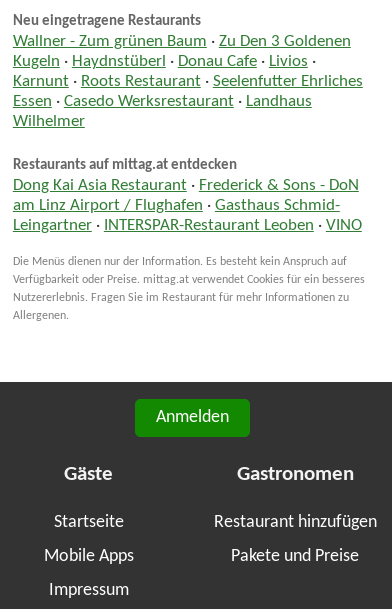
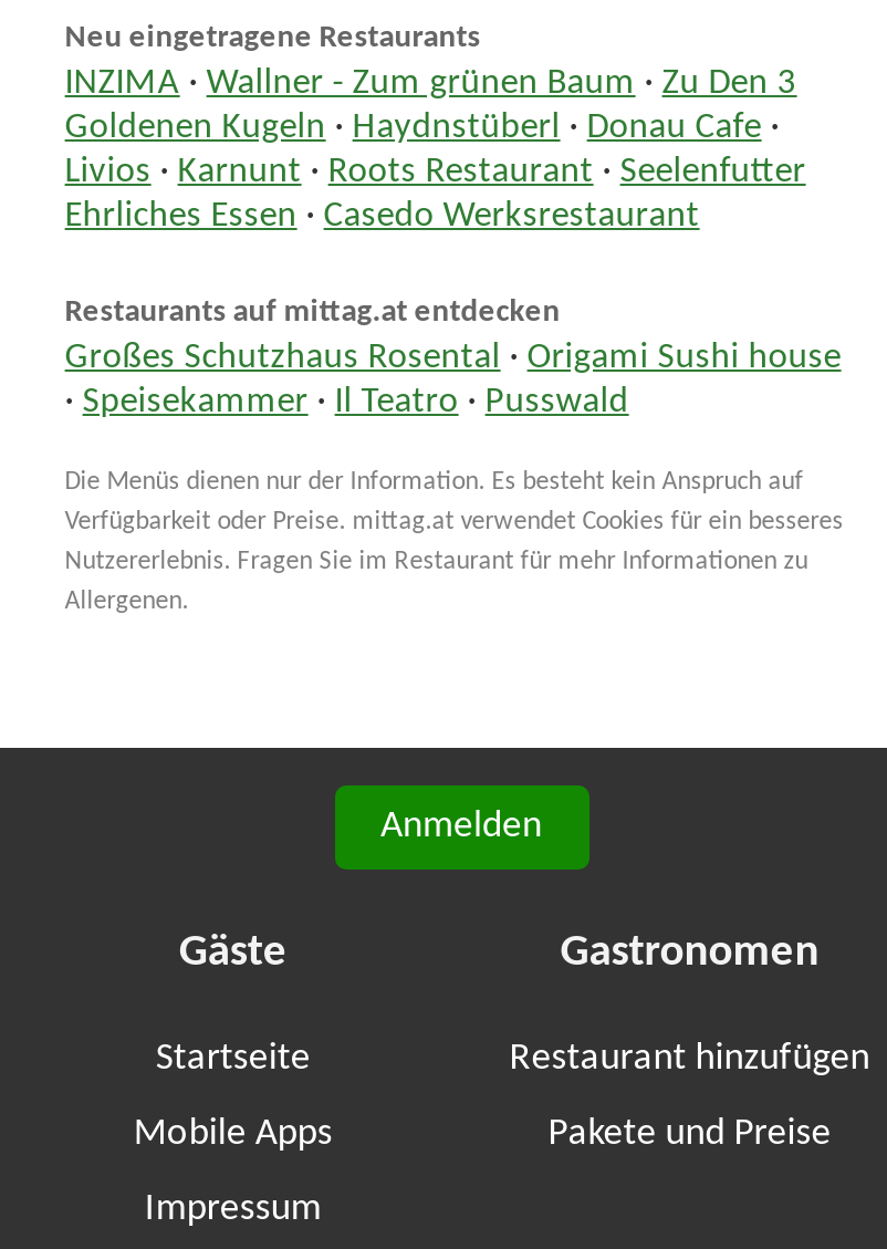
[13,34,363,130] Wallner - Zum grünen Baum · Zu Den 3 Goldenen | Kugeln · Haydnstüberl · Donau Cafe · Livios · | Karnunt · Roots Restaurant · Seelenfutter Ehrliches | Essen · Casedo Werksrestaurant · Landhaus | Wilhelmer -> [65,67,806,235] INZIMA · Wallner - Zum grünen Baum · Zu Den 3 | Goldenen Kugeln · Haydnstüberl · Donau Cafe · | Livios · Karnunt · Roots Restaurant · Seelenfutter | Ehrliches Essen · Casedo Werksrestaurant
[13,178,362,234] Dong Kai Asia Restaurant · Frederick & Sons - DoN | am Linz Airport / Flughafen · Gasthaus Schmid- | Leingartner · INTERSPAR-Restaurant Leoben · VINO -> [65,341,841,421] Großes Schutzhaus Rosental · Origami Sushi house | · Speisekammer · Il Teatro · Pusswald

